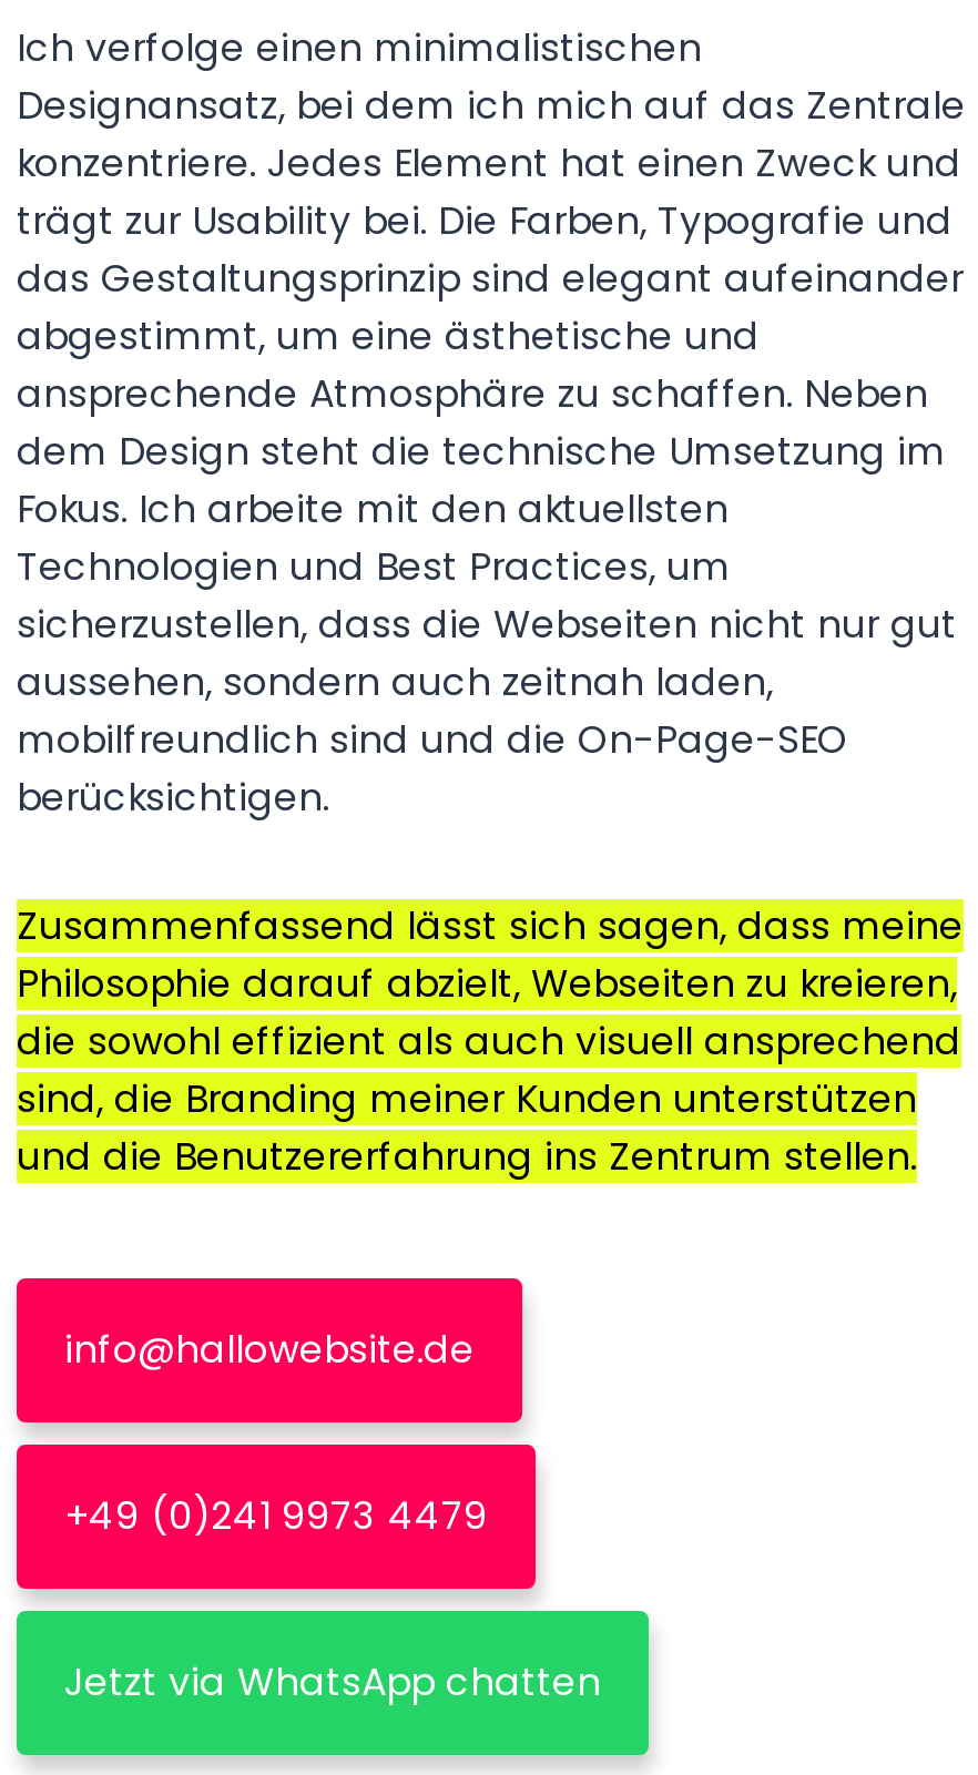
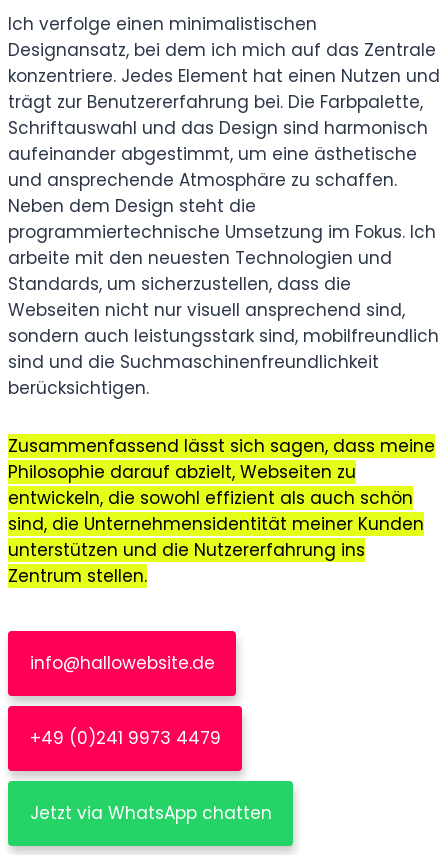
[17,136,964,765] konzentriere. Jedes Element hat einen Zweck und | trägt zur Usability bei. Die Farben, Typografie und | das Gestaltungsprinzip sind elegant aufeinander | abgestimmt, um eine ästhetische und | ansprechende Atmosphäre zu schaffen. Neben | dem Design steht die technische Umsetzung im | Fokus. Ich arbeite mit den aktuellsten | Technologien und Best Practices, um | sicherzustellen, dass die Webseiten nicht nur gut | aussehen, sondern auch zeitnah laden, | mobilfreundlich sind und die On-Page-SEO -> [8,64,440,374] konzentriere. Jedes Element hat einen Nutzen und | trägt zur Benutzererfahrung bei. Die Farbpalette, | Schriftauswahl und das Design sind harmonisch | aufeinander abgestimmt, um eine ästhetische | und ansprechende Atmosphäre zu schaffen. | Neben dem Design steht die | programmiertechnische Umsetzung im Fokus. Ich | arbeite mit den neuesten Technologien und | Standards, um sicherzustellen, dass die | Webseiten nicht nur visuell ansprechend sind, | sondern auch leistungsstark sind, mobilfreundlich | sind und die Suchmaschinenfreundlichkeit
[17,956,961,1182] Philosophie darauf abzielt, Webseiten zu kreieren, | die sowohl effizient als auch visuell ansprechend | sind, die Branding meiner Kunden unterstützen | und die Benutzererfahrung ins Zentrum stellen. -> [8,460,424,588] Philosophie darauf abzielt, Webseiten zu | entwickeln, die sowohl effizient als auch schön | sind, die Unternehmensidentität meiner Kunden | unterstützen und die Nutzererfahrung ins | Zentrum stellen.

